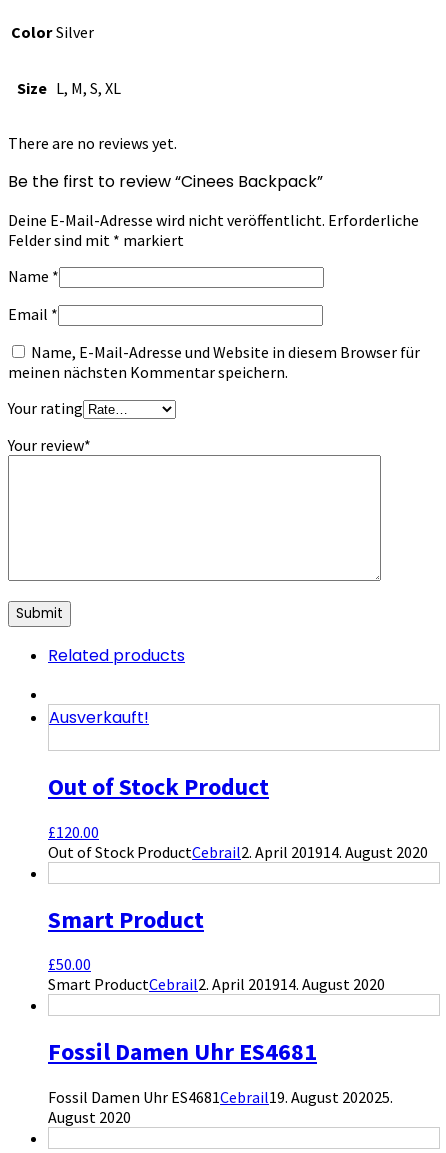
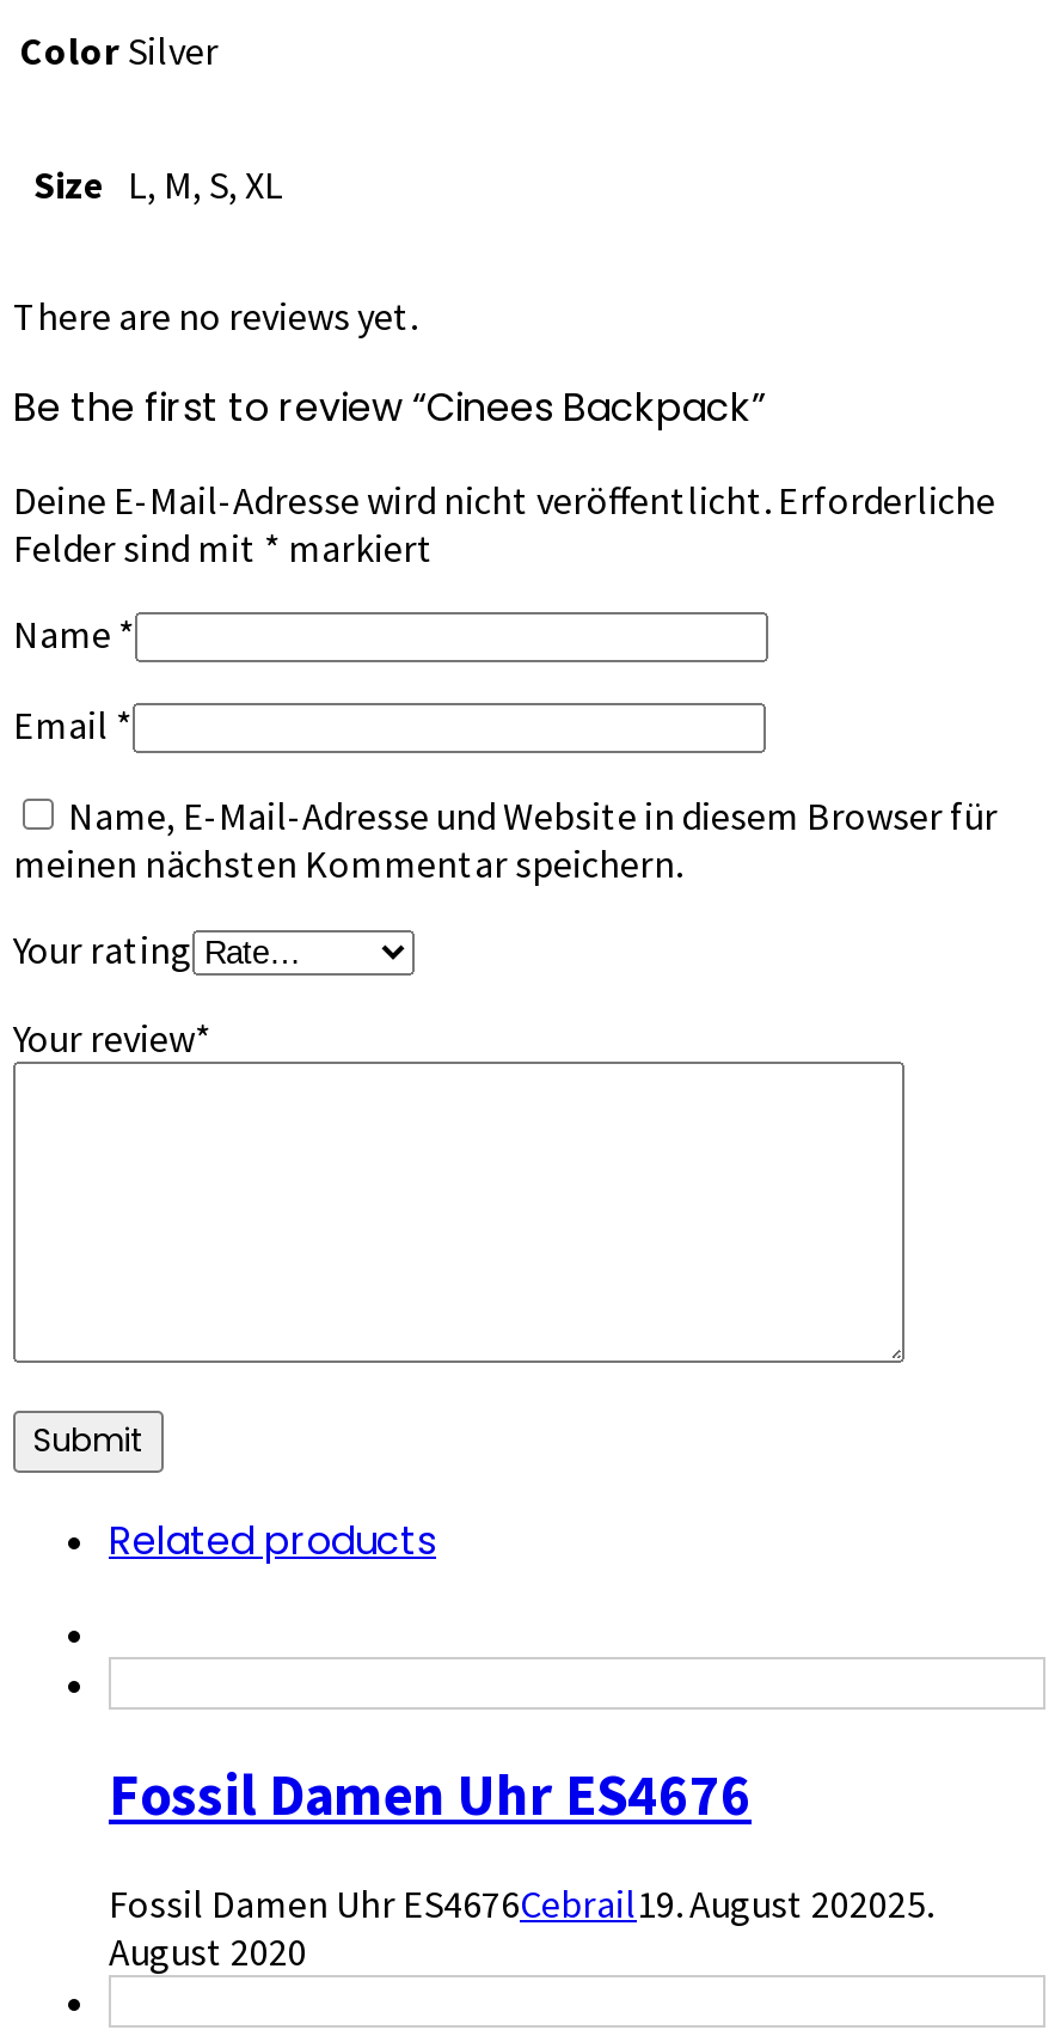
[48,706,428,1107] Ausverkauft! | Out of Stock Product | £120.00 | Out of Stock ProductCebrail2. April 201914. August 2020 | Smart Product | £50.00 | Smart ProductCebrail2. April 201914. August 2020 | Fossil Damen Uhr ES4681 | Fossil Damen Uhr ES4681Cebrail19. August 202025. -> [109,1757,933,1926] Fossil Damen Uhr ES4676 | Fossil Damen Uhr ES4676Cebrail 19. August 202025.

